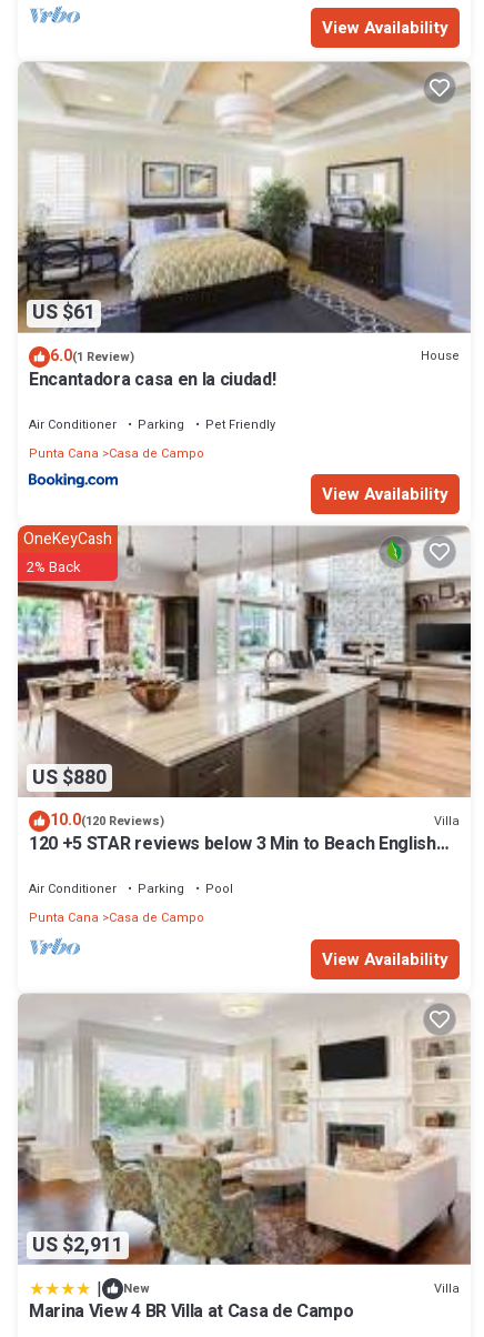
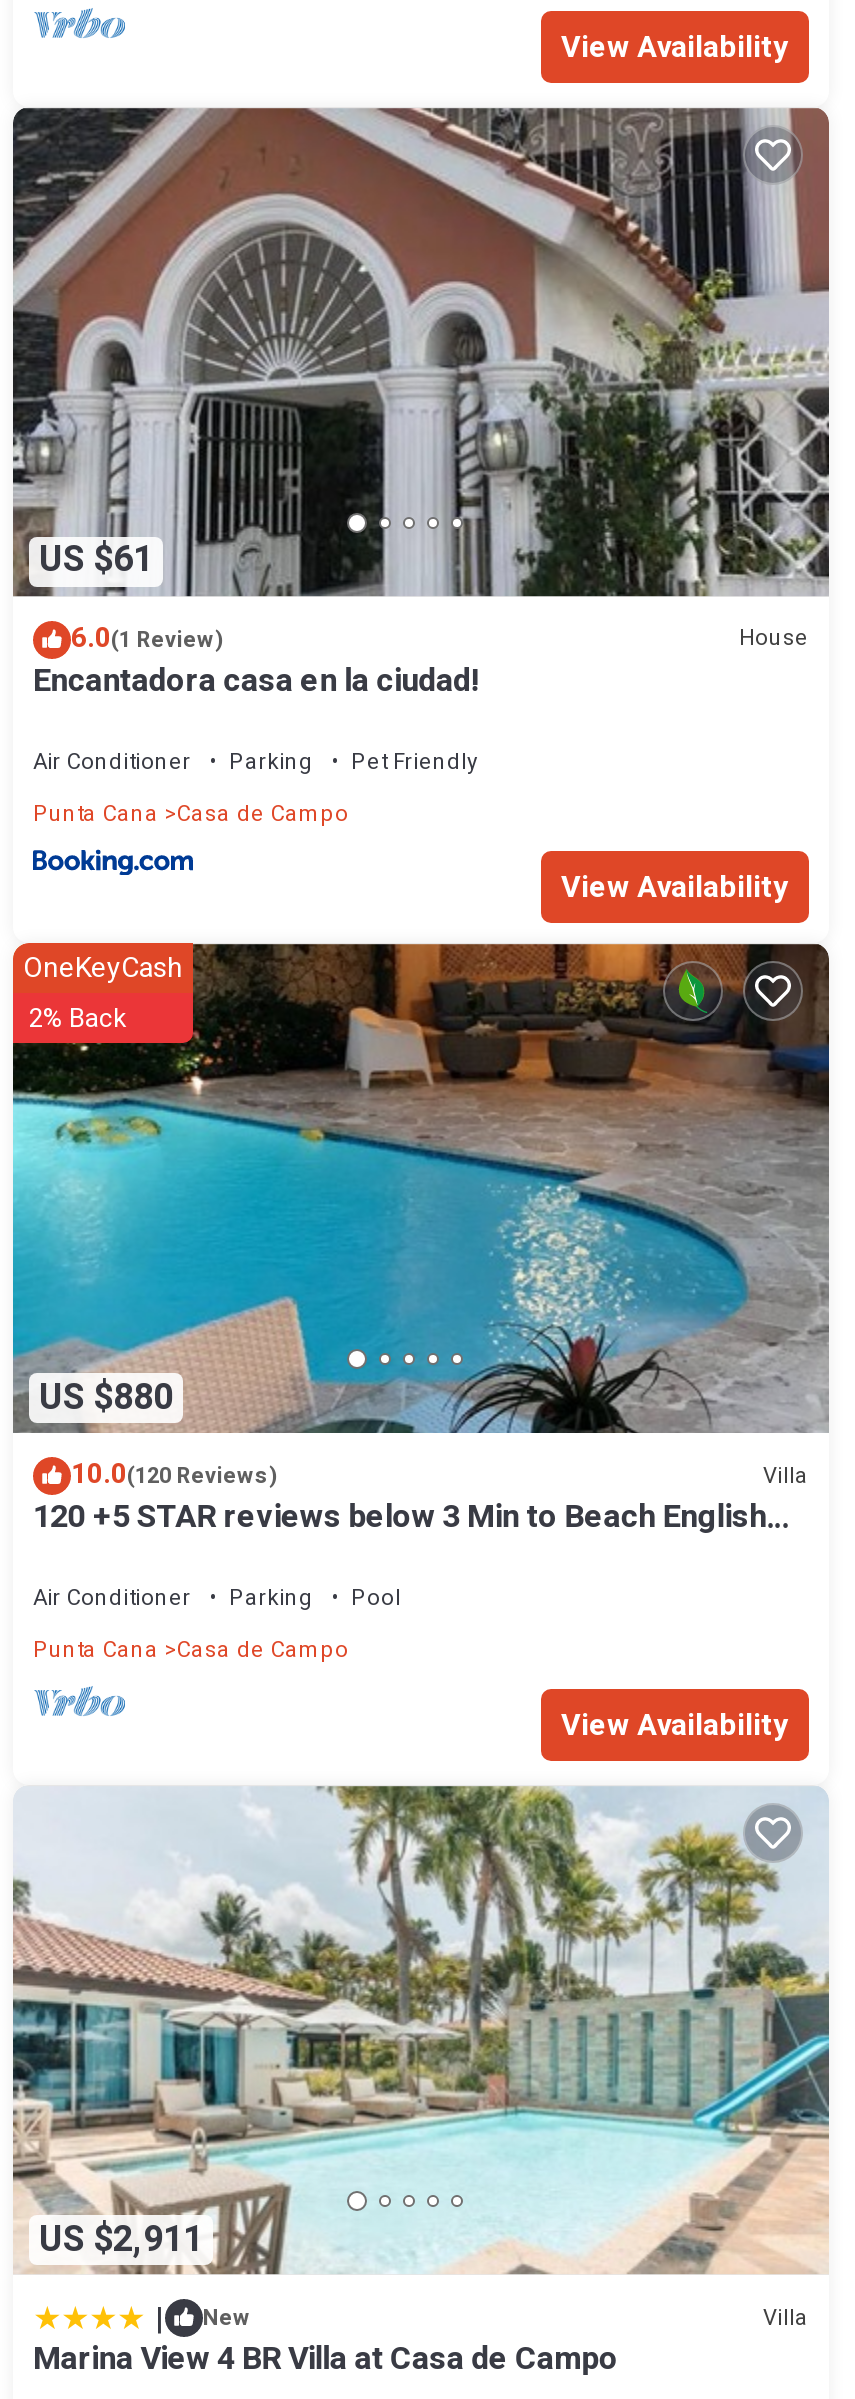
[17,61,471,333] [image] -> [11,107,831,597] [image]
[17,526,472,798] [image] -> [11,943,831,1435] [image]
[17,994,471,1266] [image] -> [11,1785,831,2275] [image]

